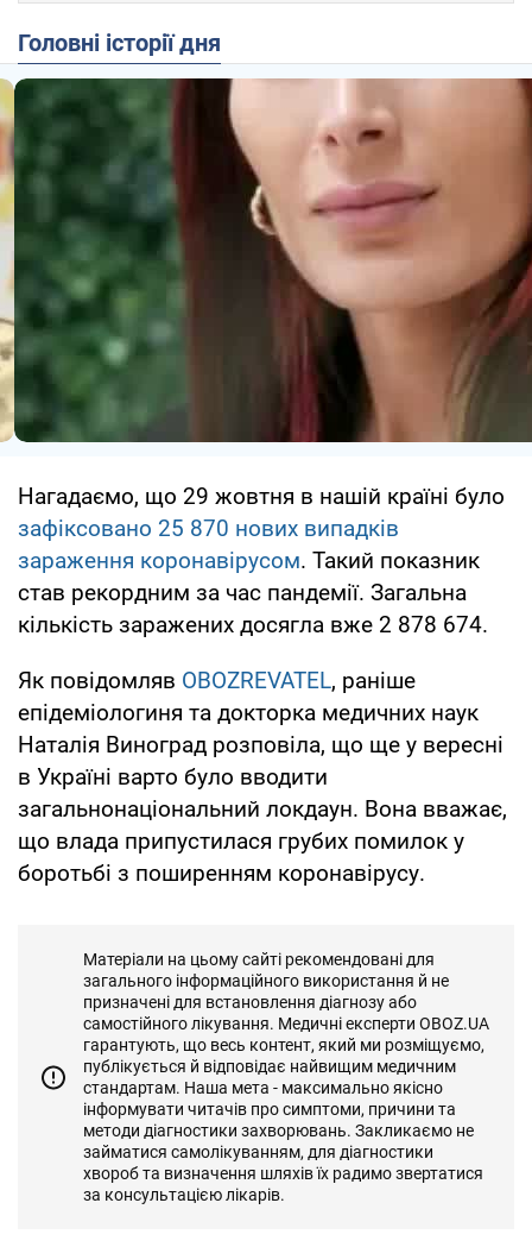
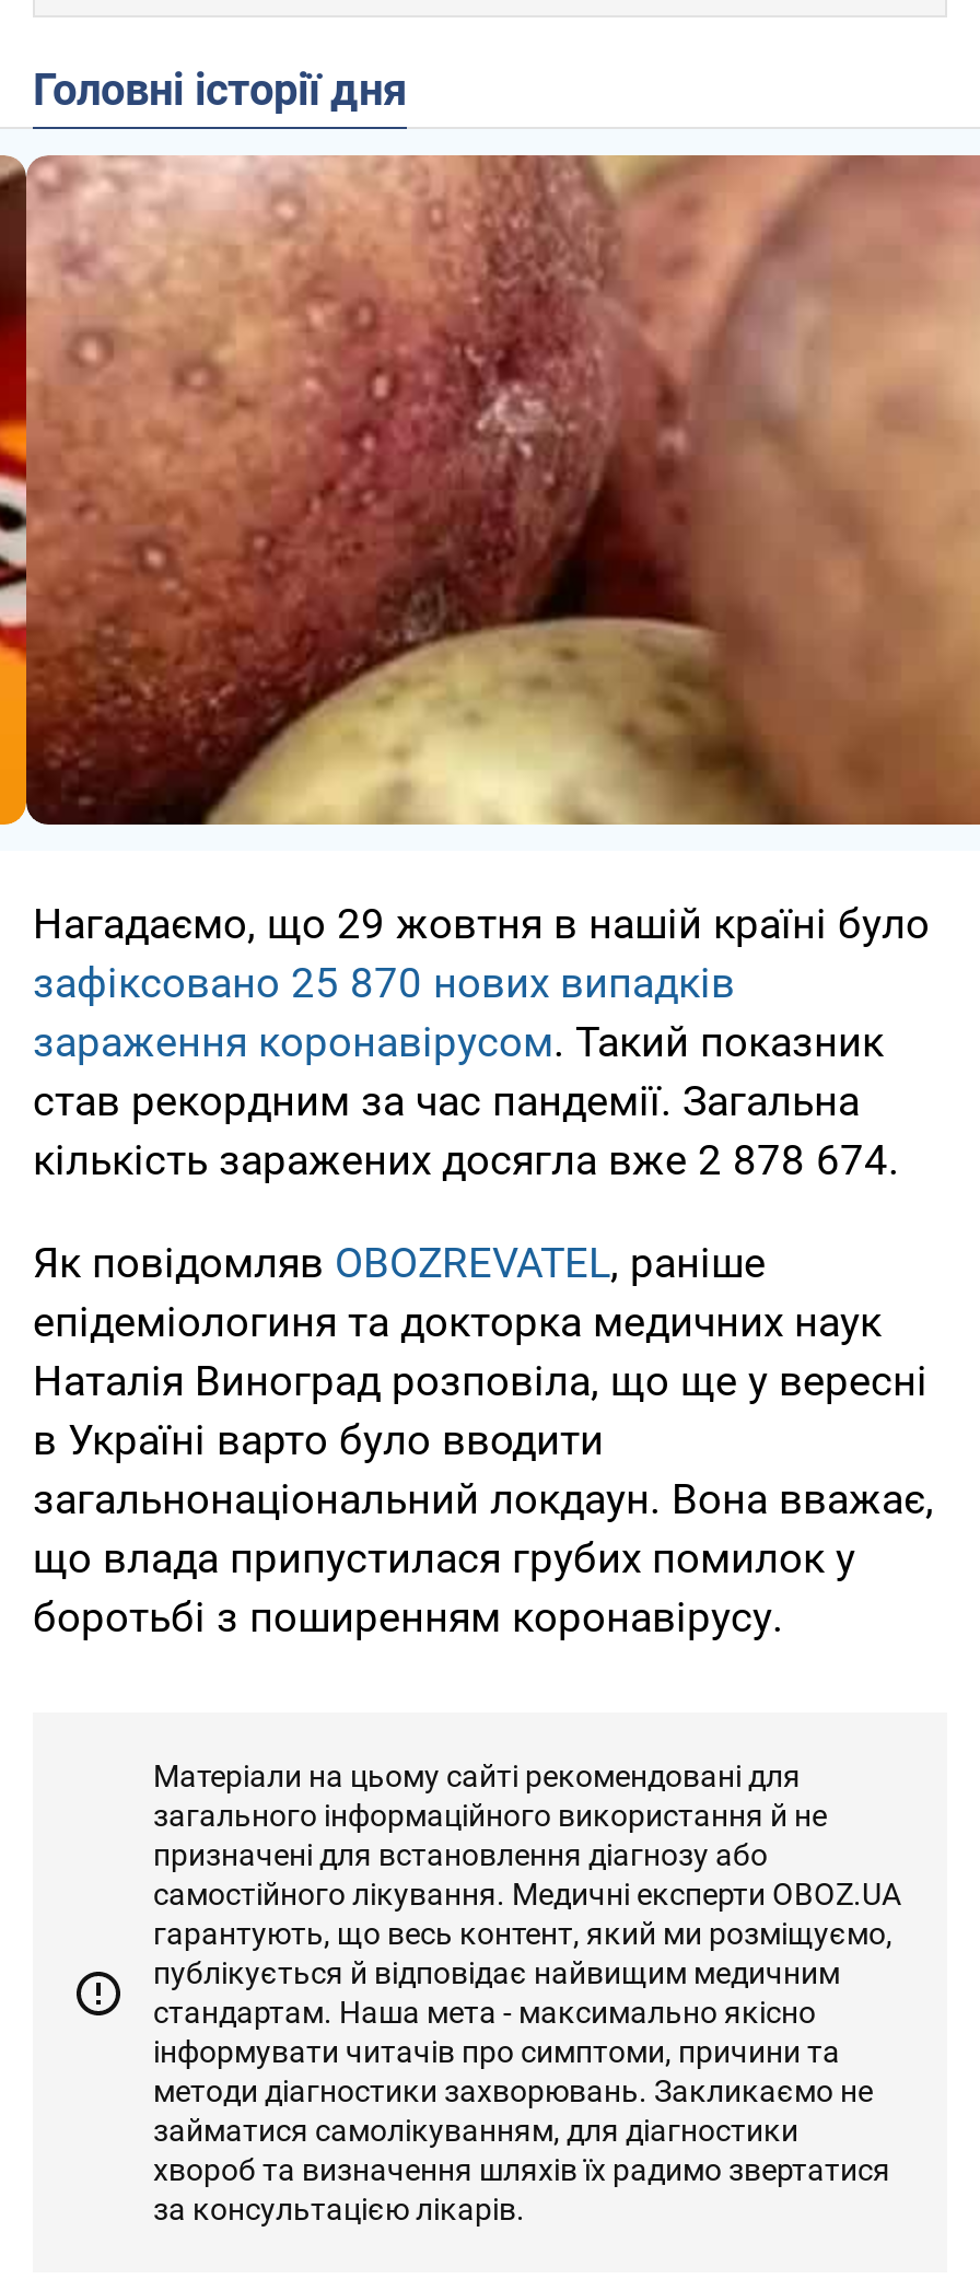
[4,77,528,443] [image] -> [7,155,973,827] [image]

